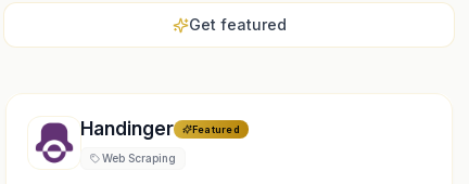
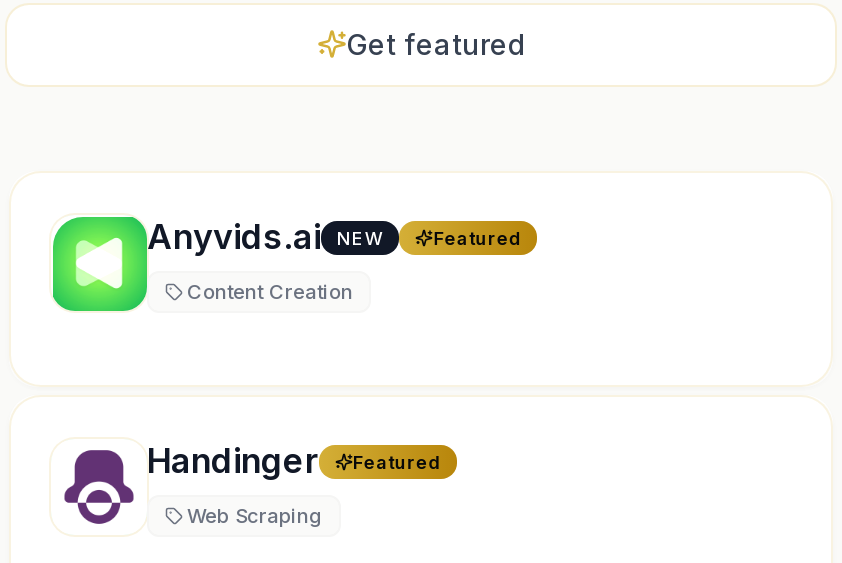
none -> [51,214,521,314] [image] | Anyvids.ai | NEW | Featured | Content Creation

